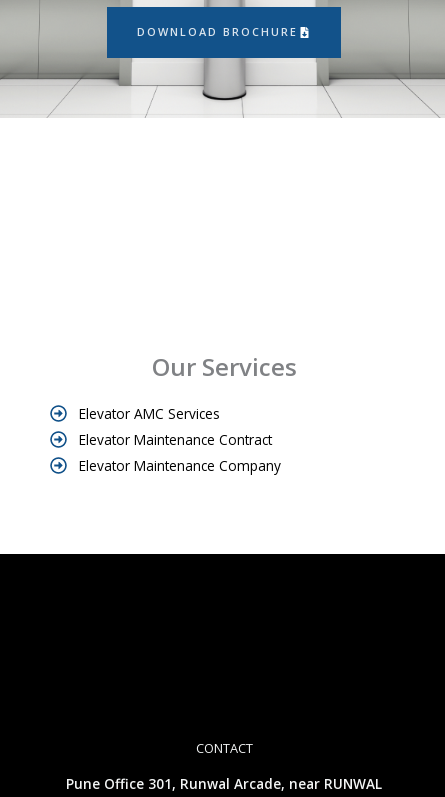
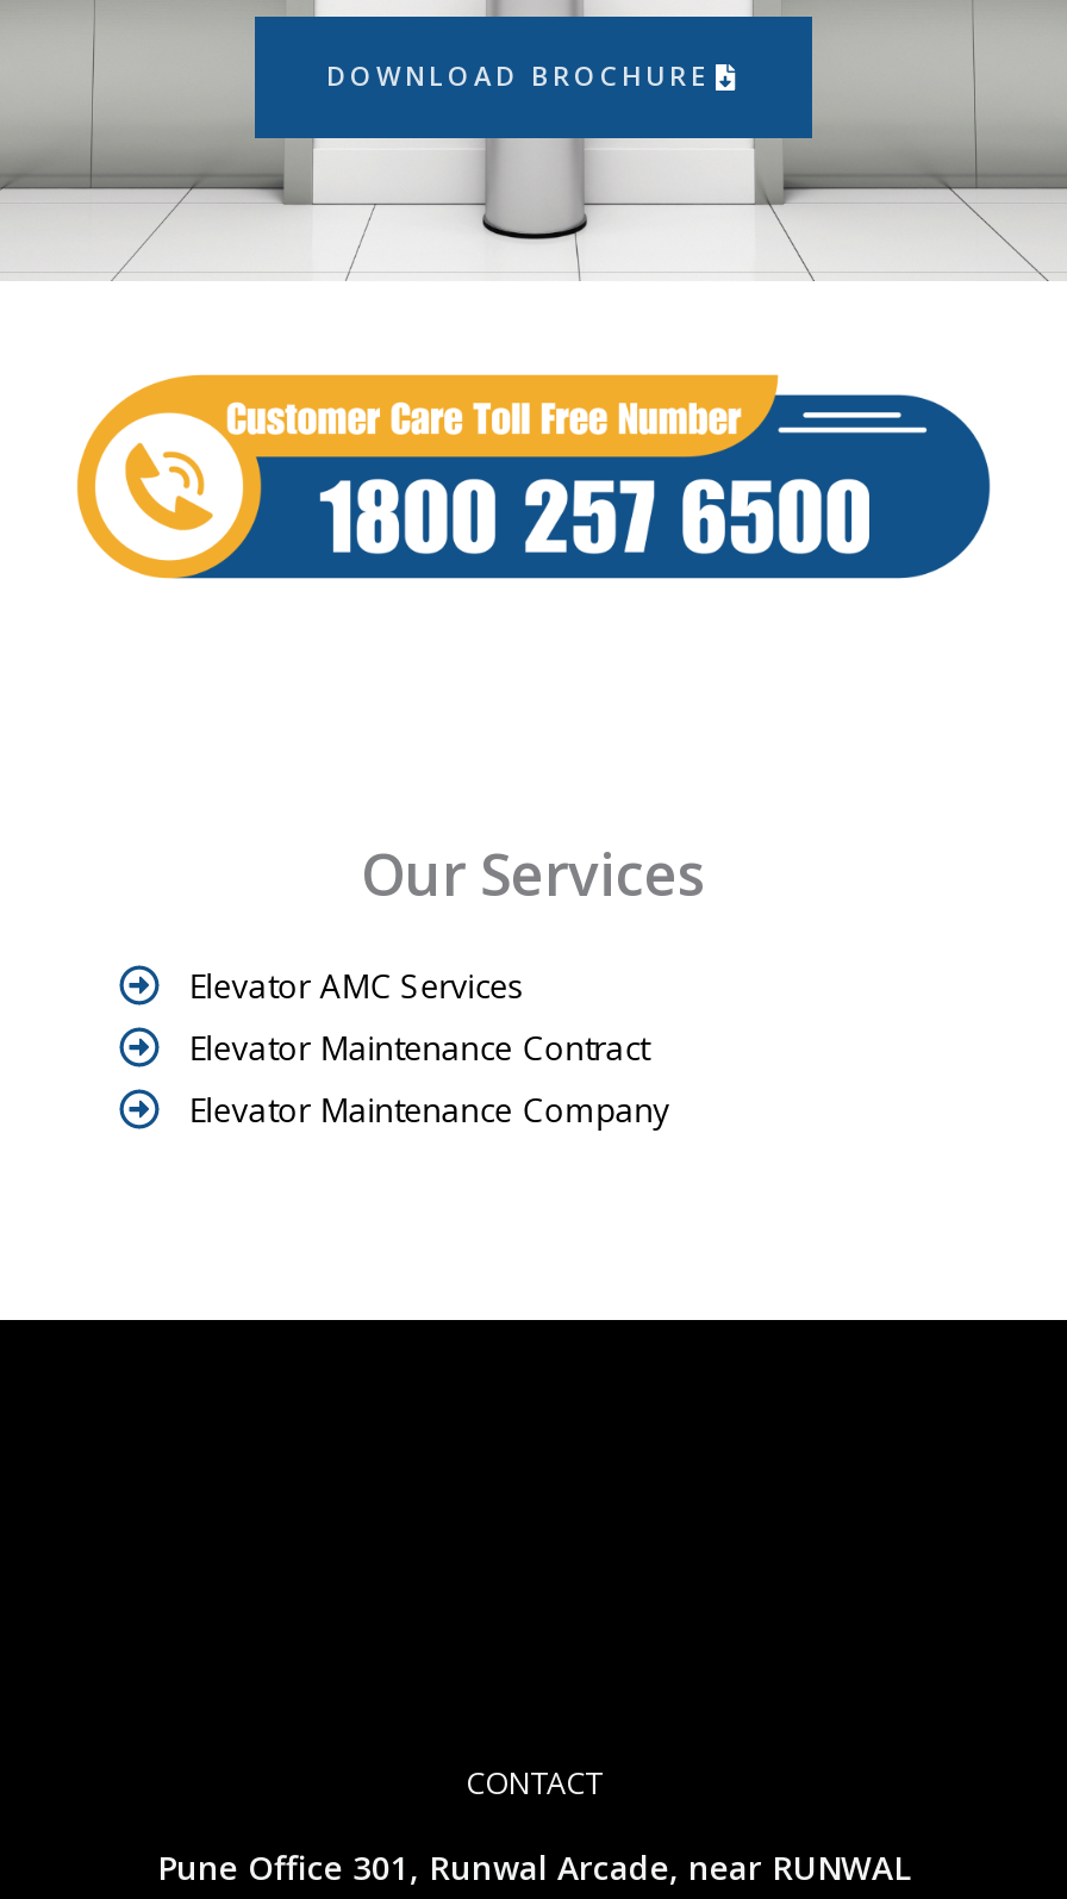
none -> [74,372,993,581] [image]

